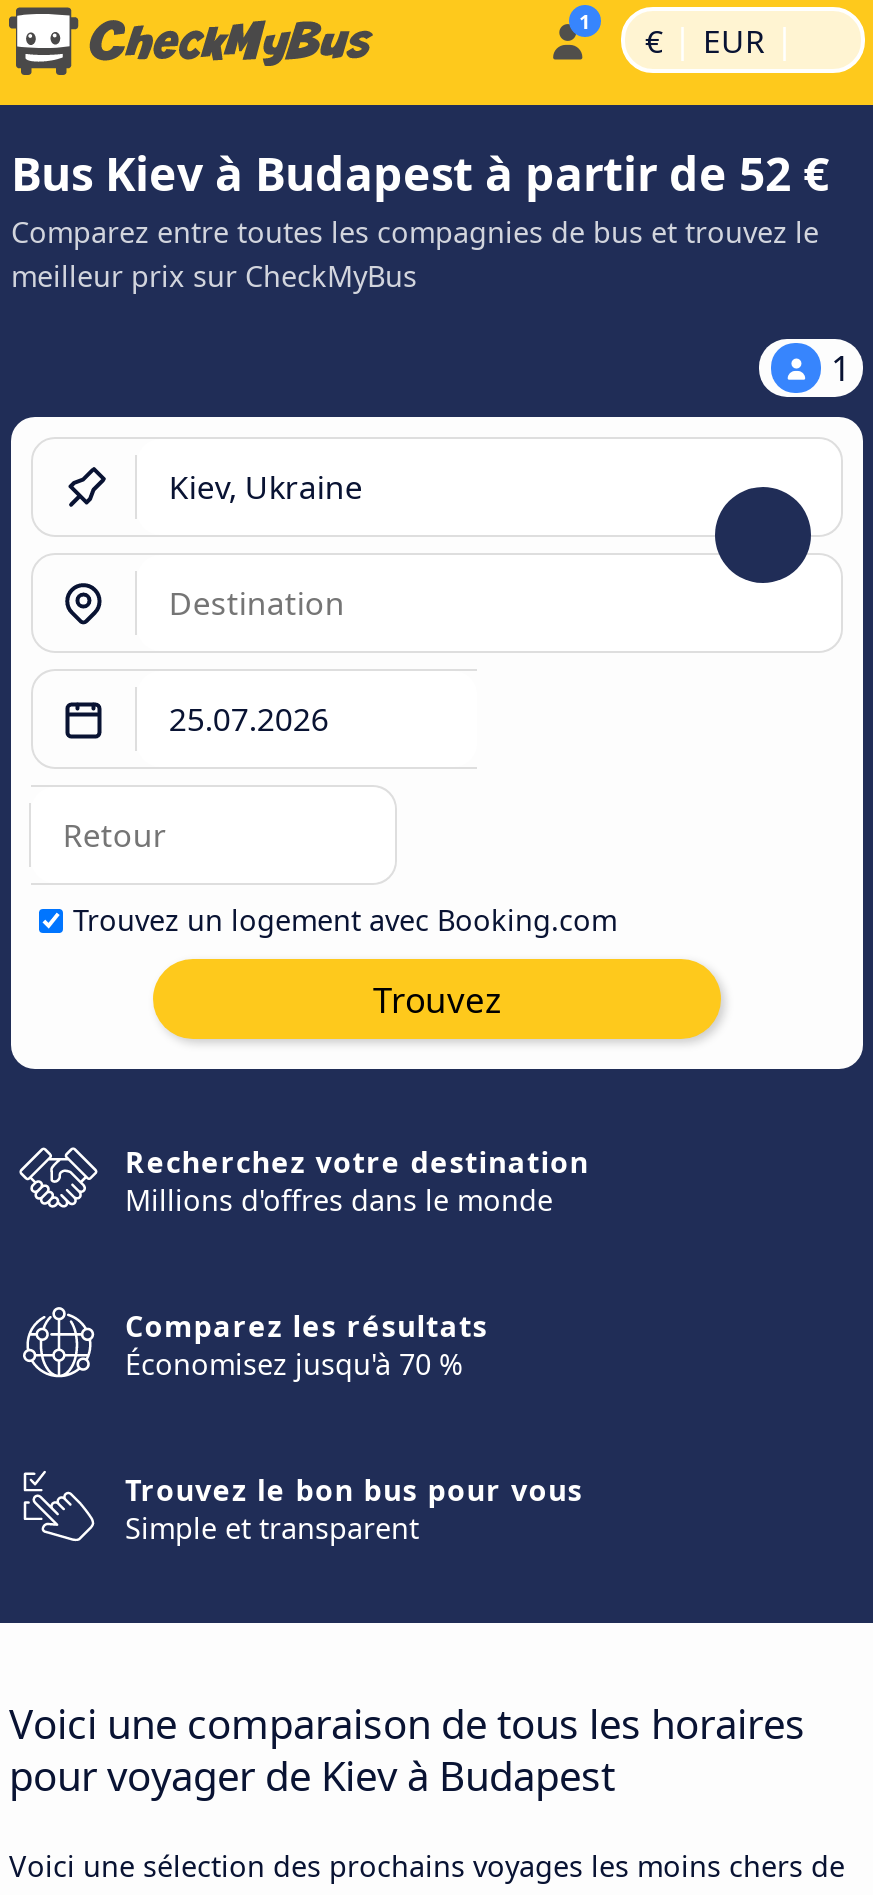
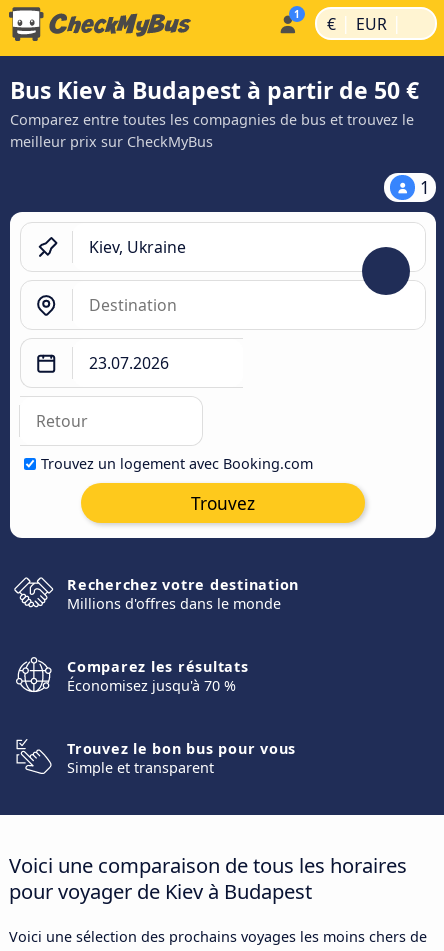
[11,141,829,205] Bus Kiev à Budapest à partir de 52 € -> [10,74,419,106] Bus Kiev à Budapest à partir de 50 €

